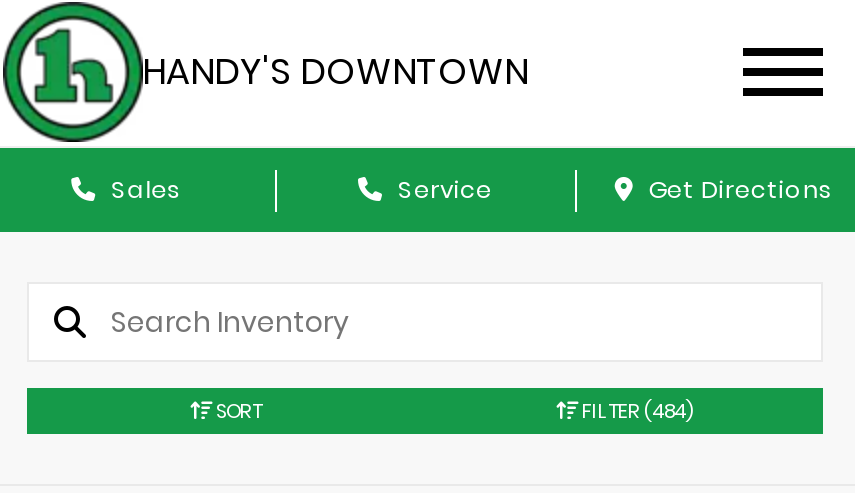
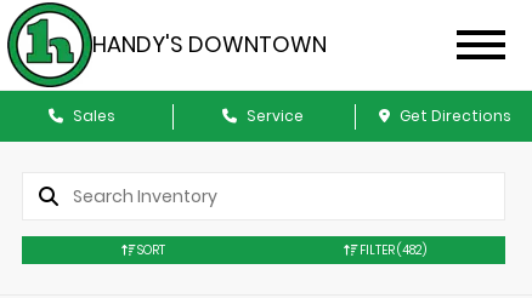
[578,396,692,426] FILTER (484) -> [356,241,426,259] FILTER (482)

